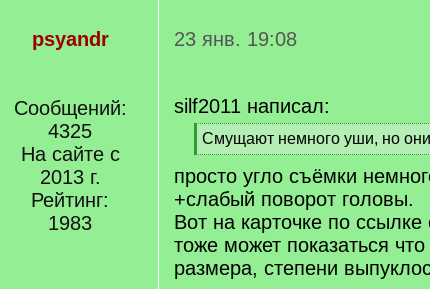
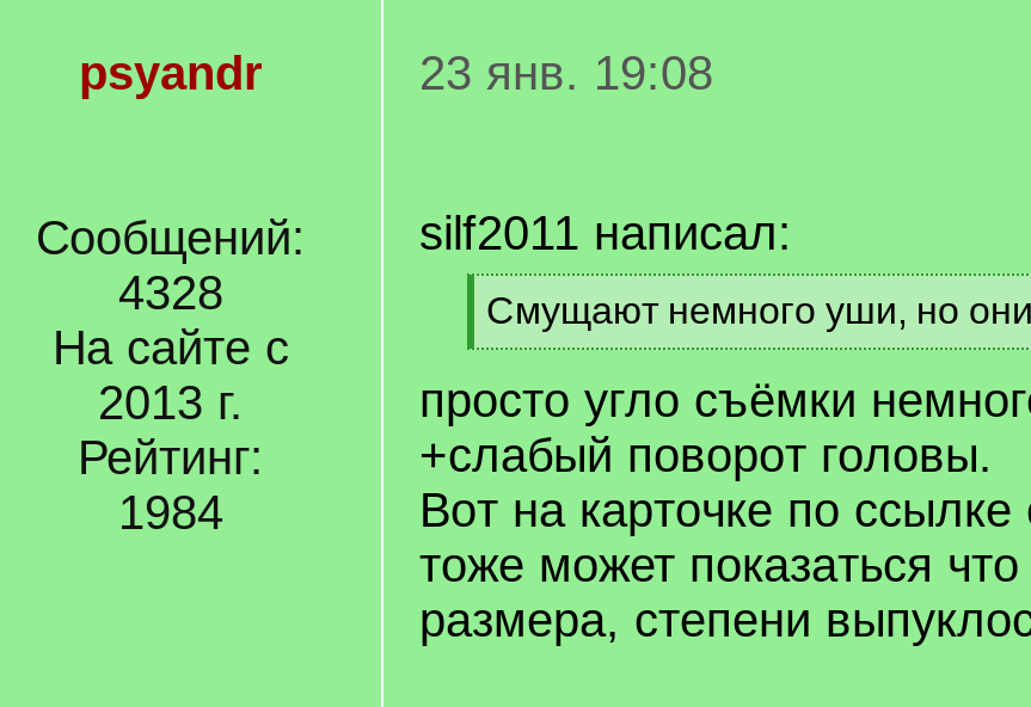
[48,120,92,142] 4325 -> [118,266,223,319] 4328
[48,212,92,234] 1983 -> [118,486,223,539] 1984

